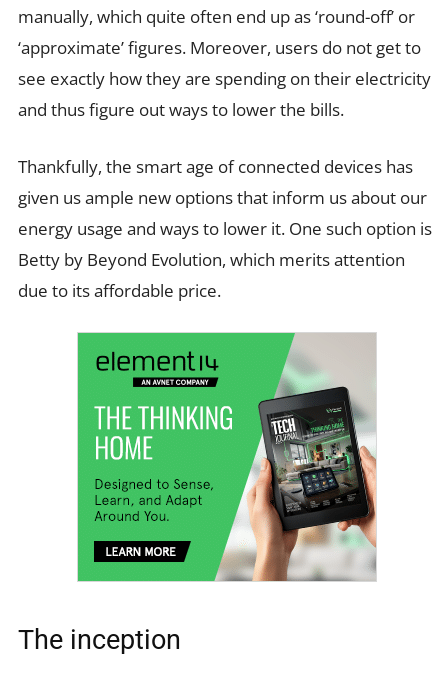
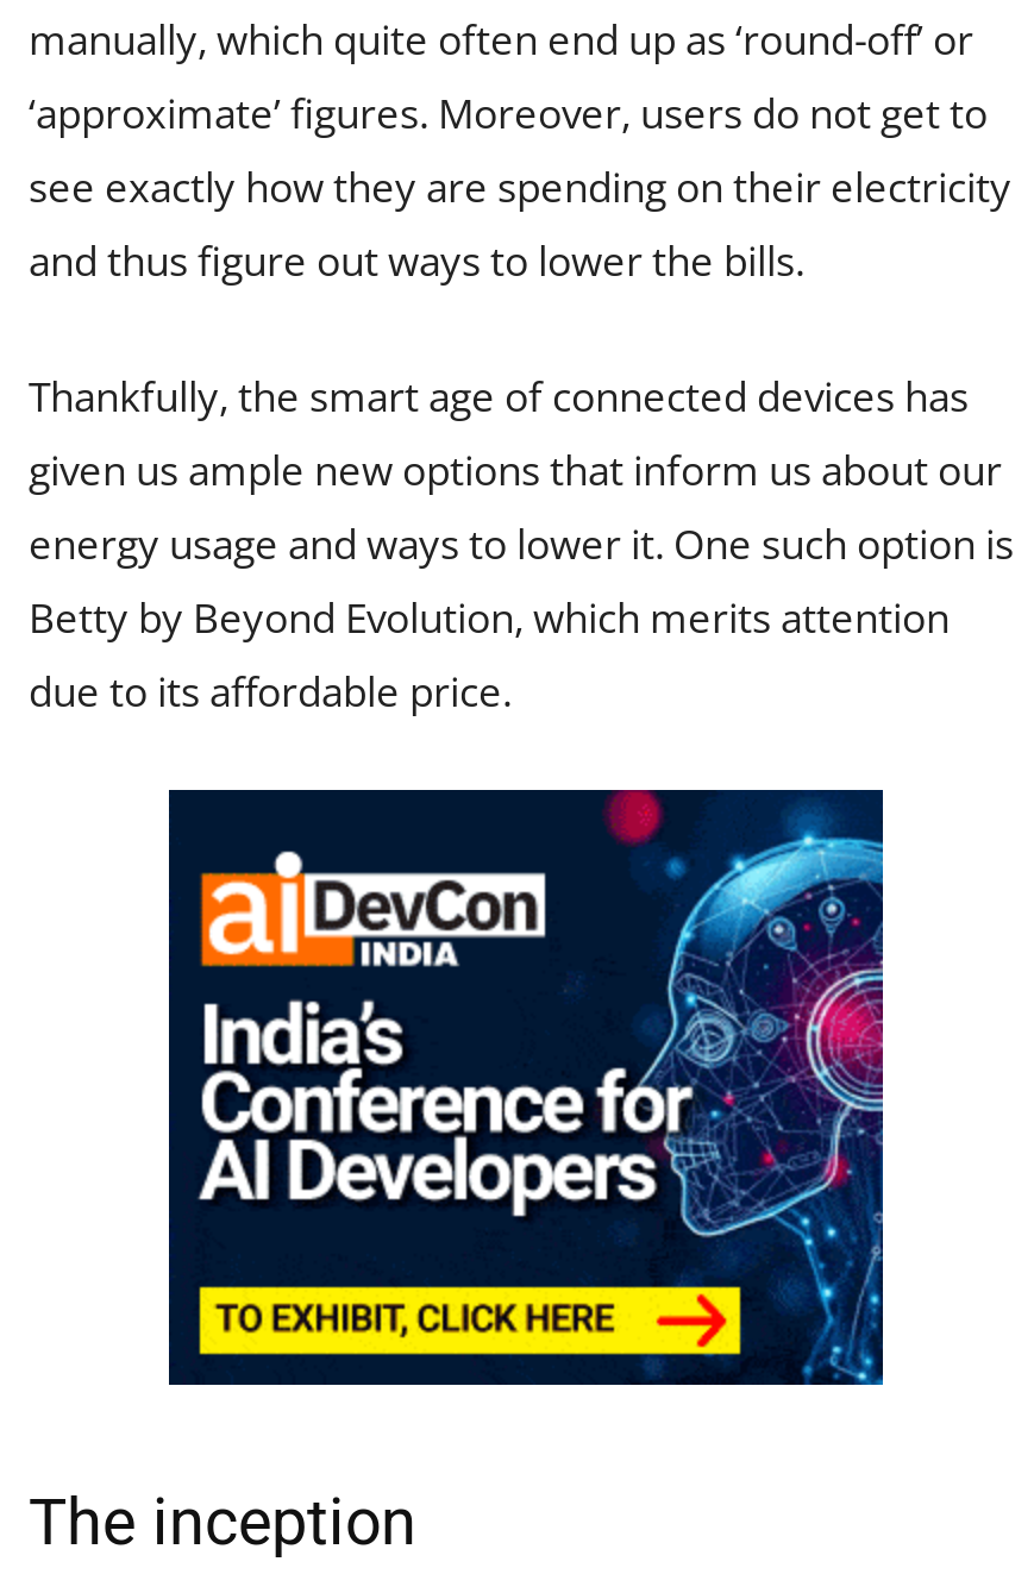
[77,332,377,582] [image] -> [167,788,885,1387] [image]

